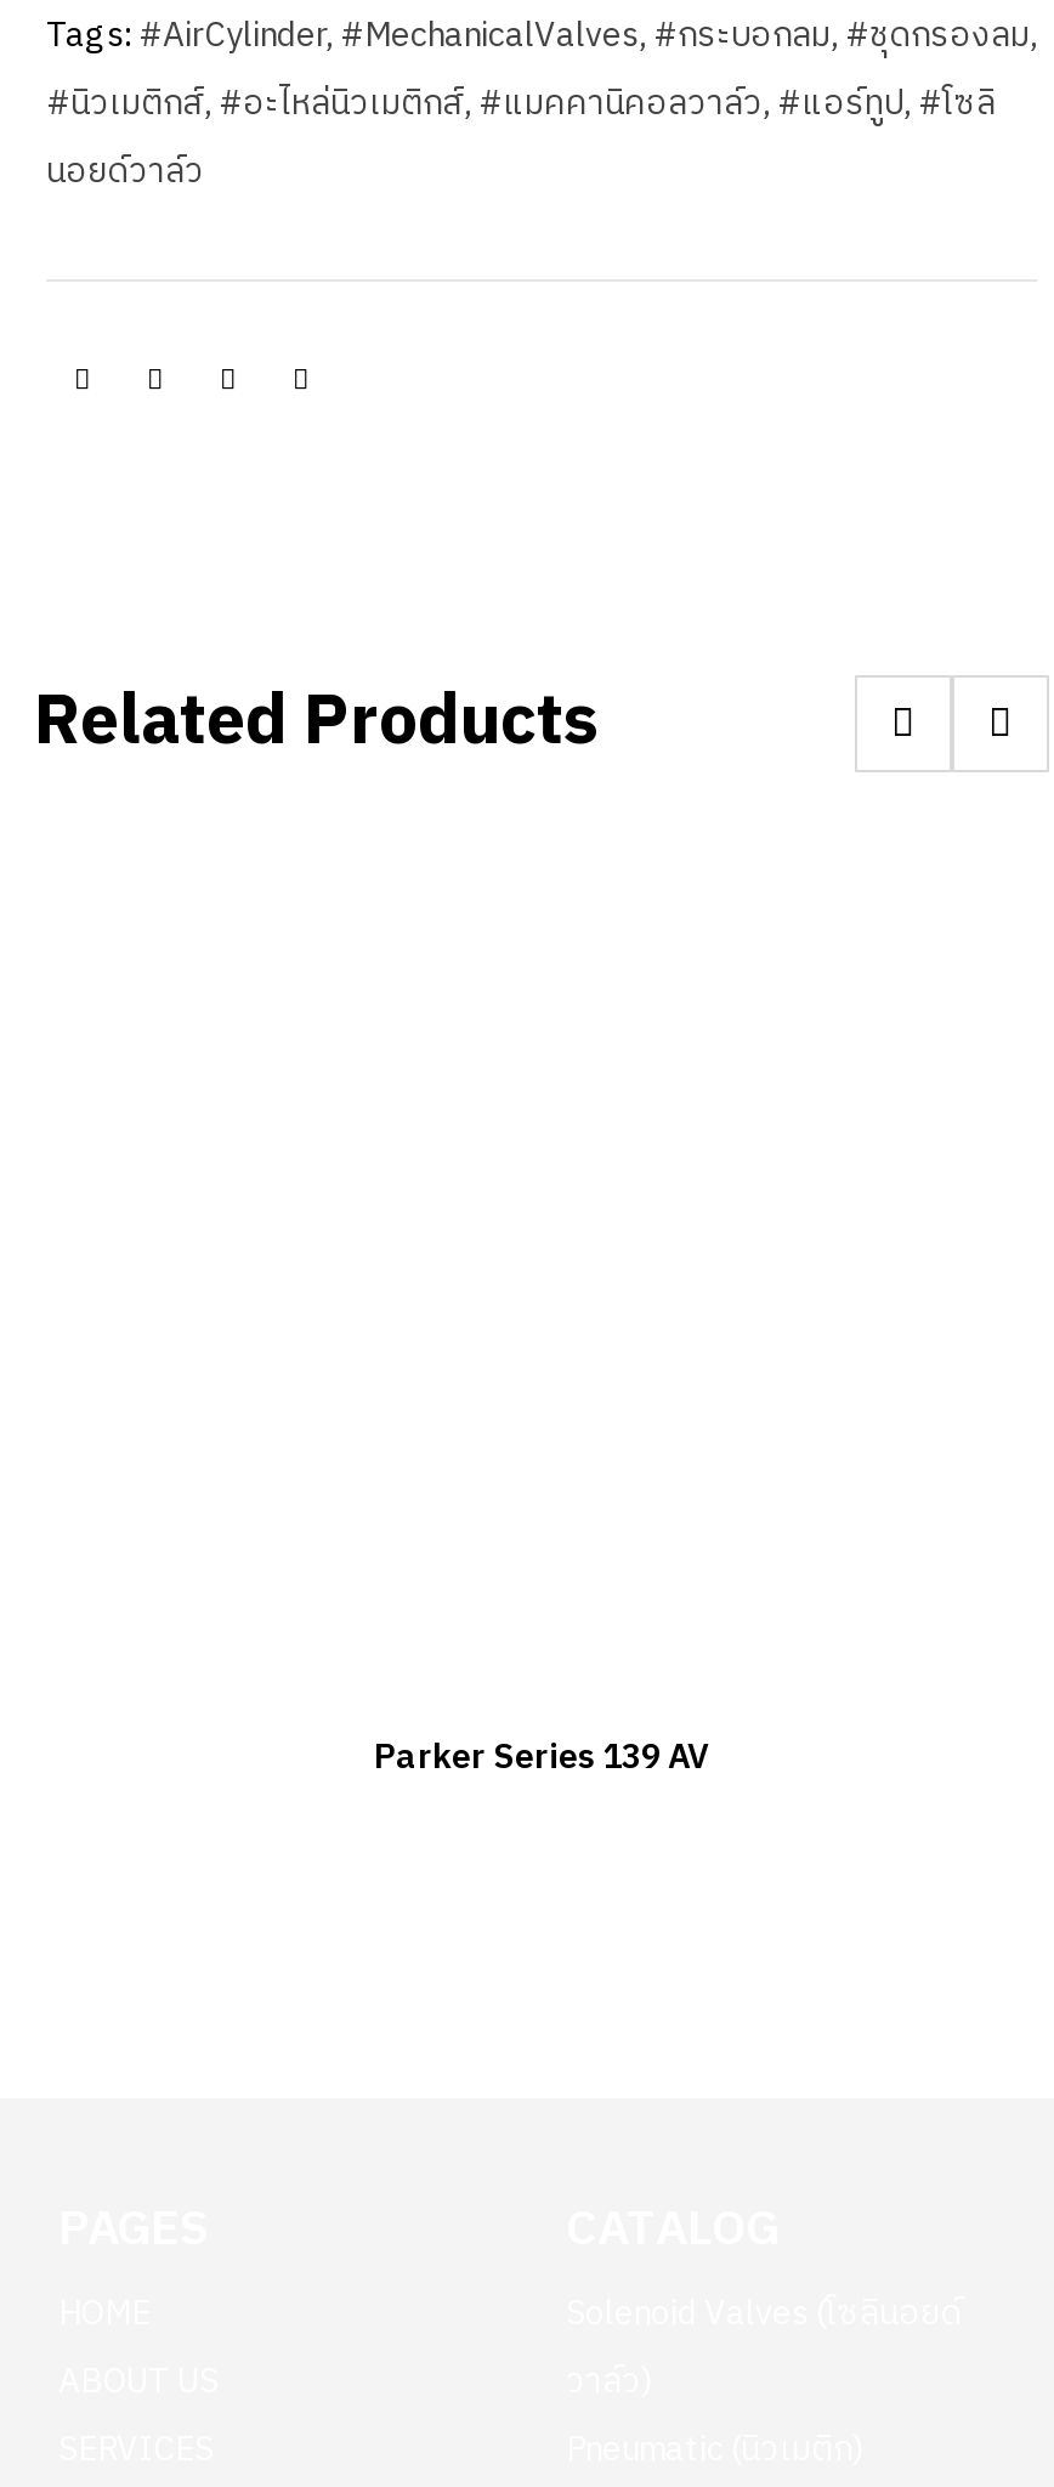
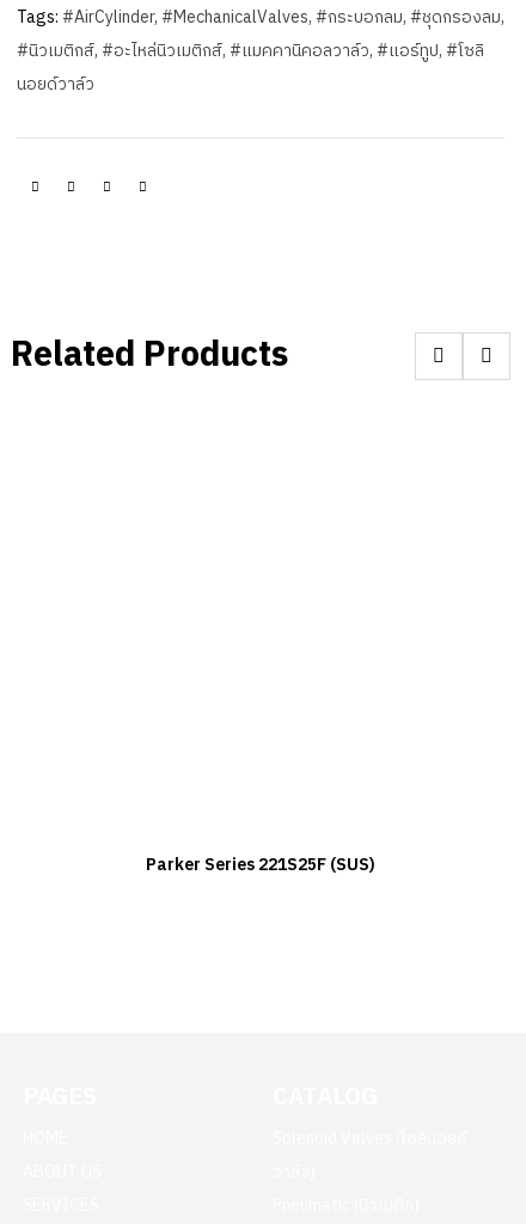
[374,1730,709,1786] Parker Series 139 AV -> [146,852,375,879] Parker Series 221S25F (SUS)

